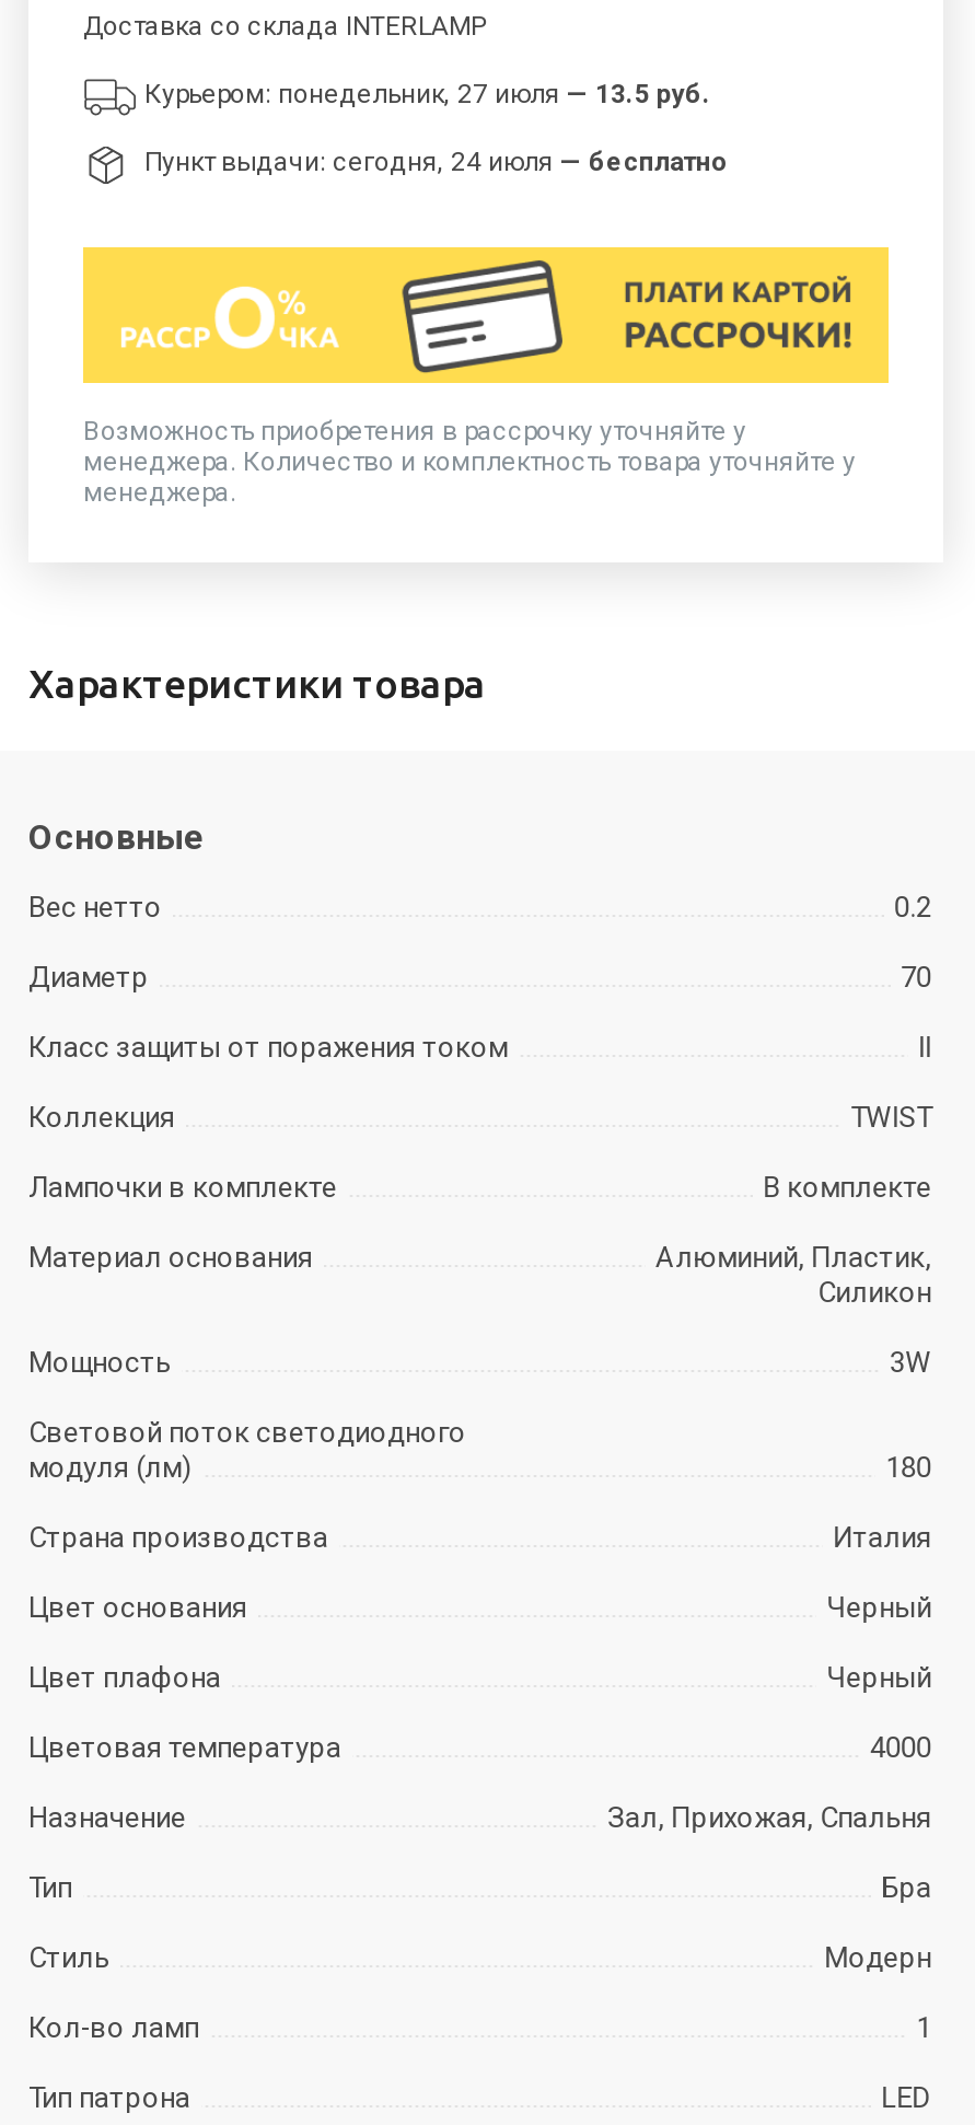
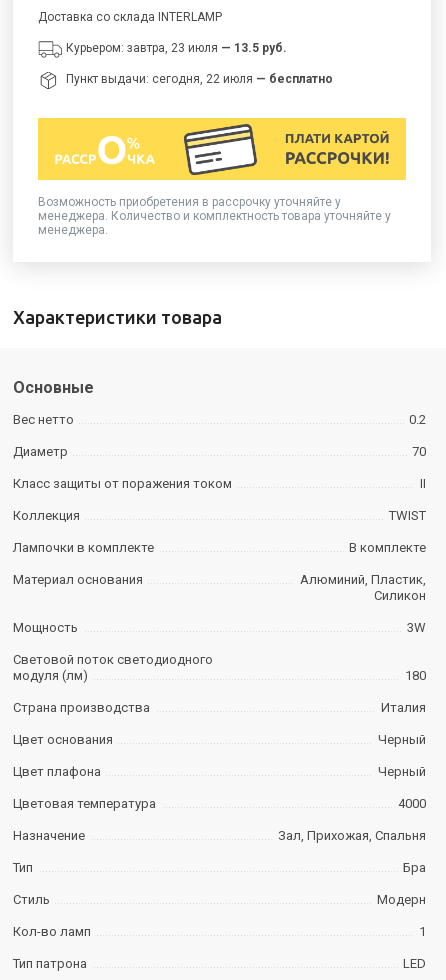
[144,78,711,109] Курьером: понедельник, 27 июля — 13.5 руб. -> [66,41,287,55] Курьером: завтра, 23 июля — 13.5 руб.
[144,146,729,177] Пункт выдачи: сегодня, 24 июля — бесплатно -> [66,72,333,86] Пункт выдачи: сегодня, 22 июля — бесплатно

